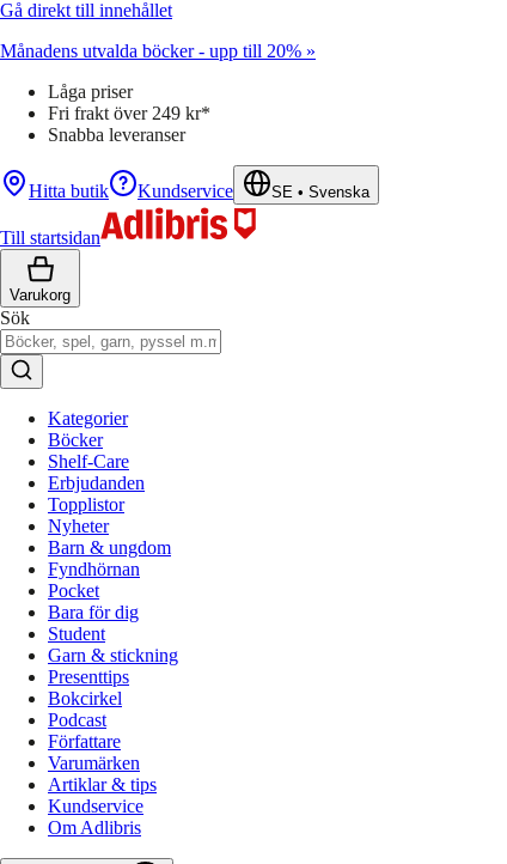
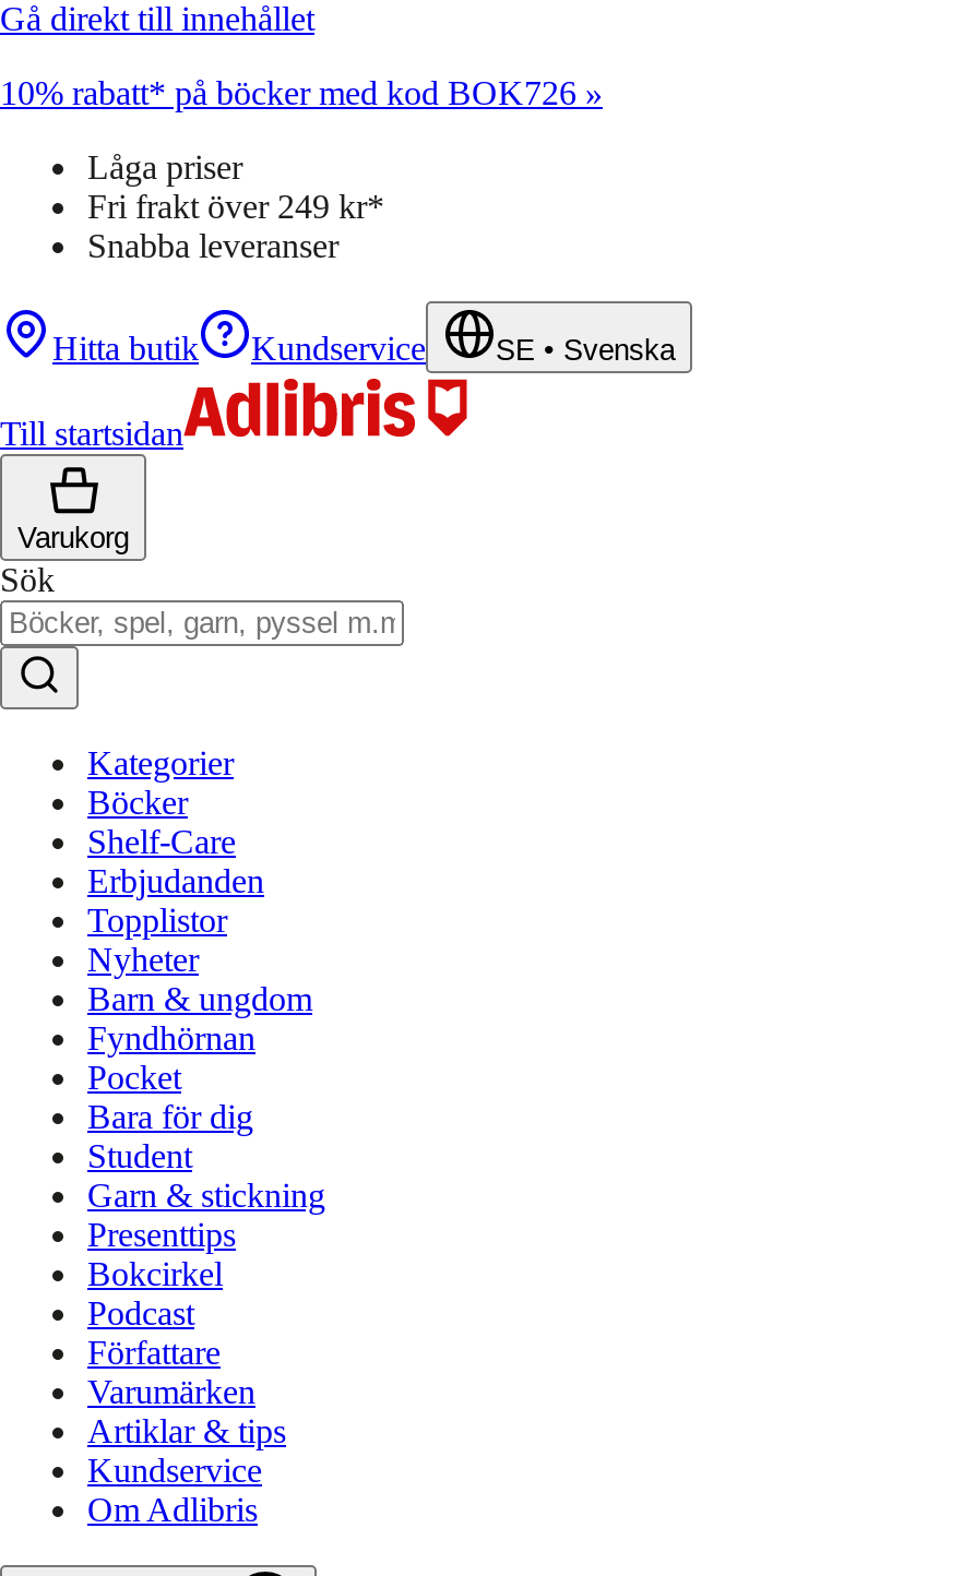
[0,41,316,61] Månadens utvalda böcker - upp till 20% » -> [0,74,603,111] 10% rabatt* på böcker med kod BOK726 »

